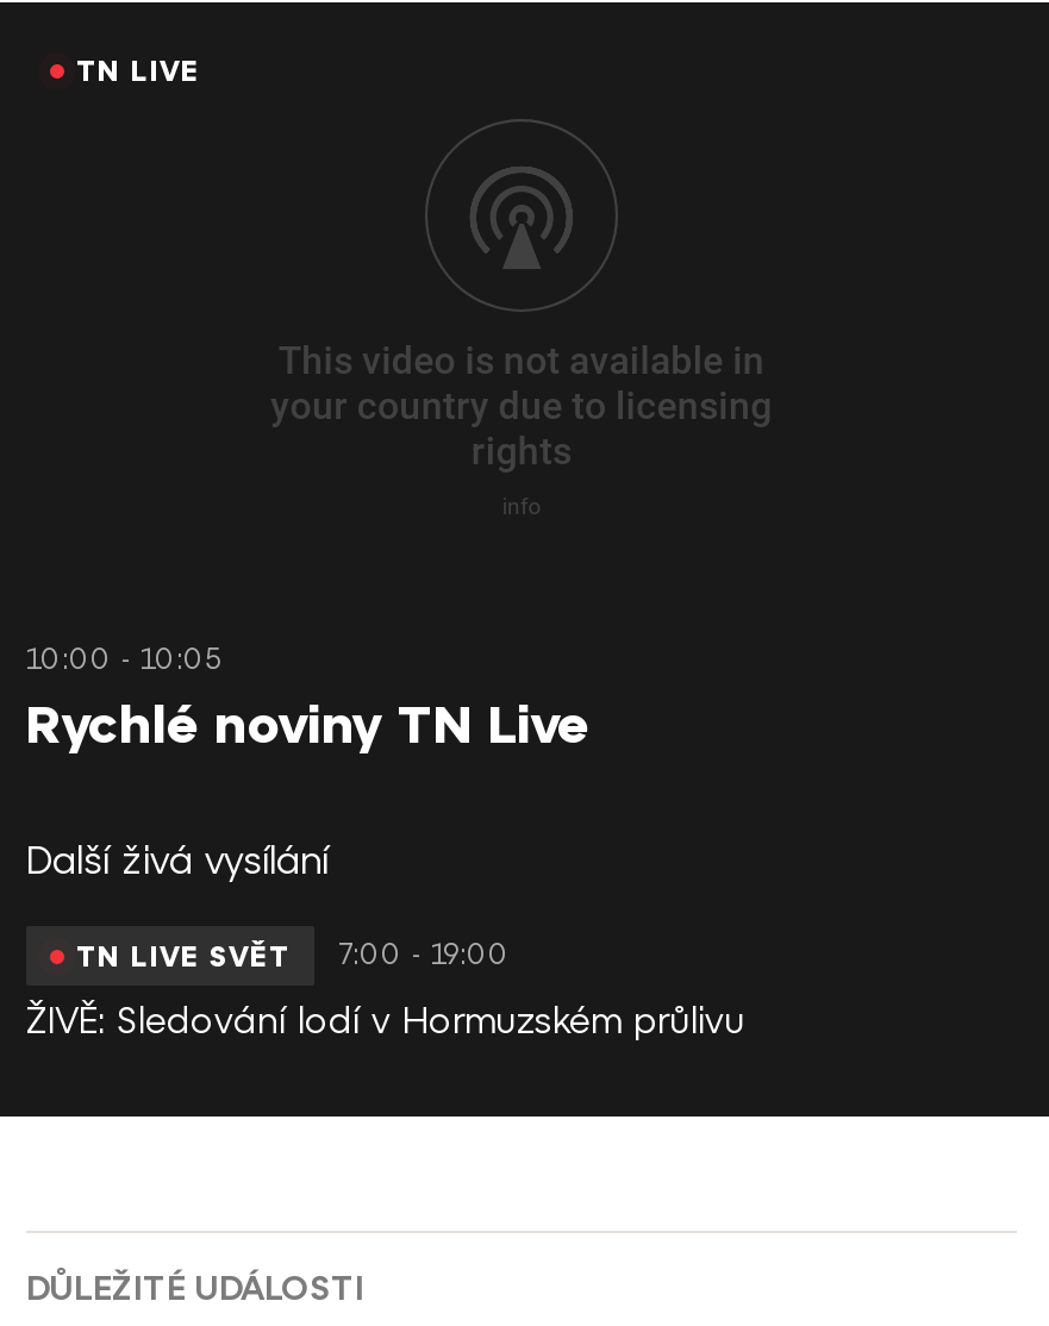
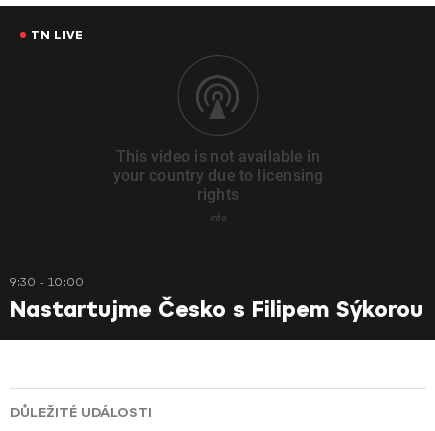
[26,643,745,1043] 10:00 - 10:05 | Rychlé noviny TN Live | Další živá vysílání | TN LIVE SVĚT | 7:00 - 19:00 | ŽIVĚ: Sledování lodí v Hormuzském průlivu -> [10,275,423,322] 9:30 - 10:00 | Nastartujme Česko s Filipem Sýkorou

